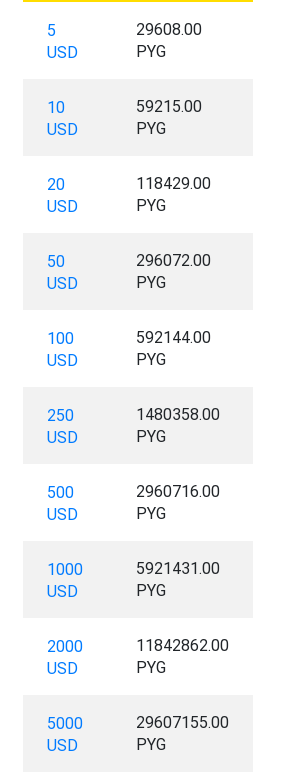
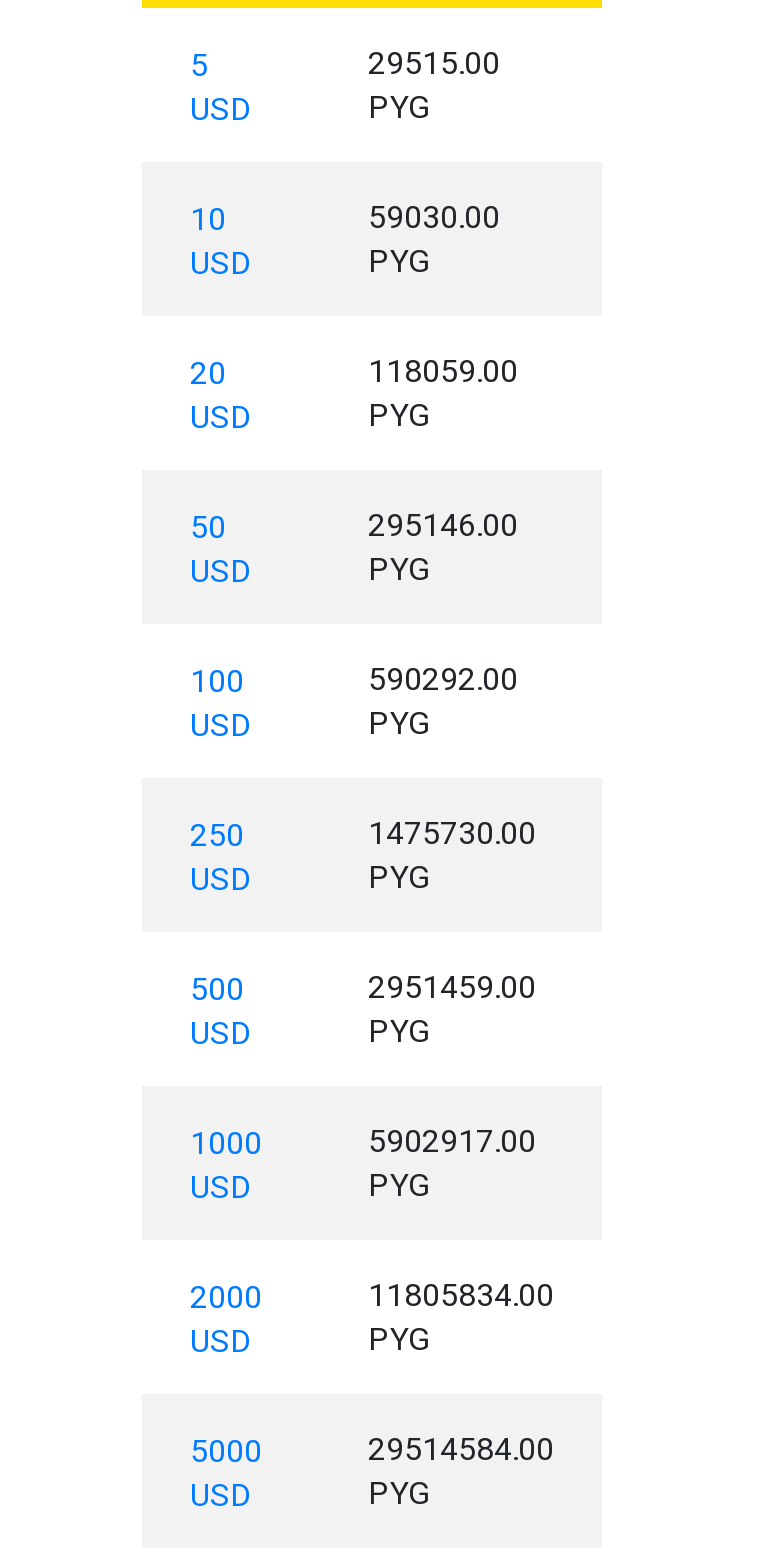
[136,19,202,39] 29608.00 -> [368,42,500,82] 29515.00
[136,96,202,116] 59215.00 -> [368,196,500,236] 59030.00
[136,173,211,193] 118429.00 -> [368,350,518,390] 118059.00
[136,250,211,270] 296072.00 -> [368,504,518,544] 295146.00
[136,327,211,347] 592144.00 -> [368,658,518,698] 590292.00
[136,404,220,424] 1480358.00 -> [368,812,536,852] 1475730.00
[136,481,220,501] 2960716.00 -> [368,966,536,1006] 2951459.00
[136,558,220,578] 5921431.00 -> [368,1120,536,1160] 5902917.00
[136,635,229,655] 11842862.00 -> [368,1274,554,1314] 11805834.00
[136,712,229,732] 29607155.00 -> [368,1428,554,1468] 29514584.00

